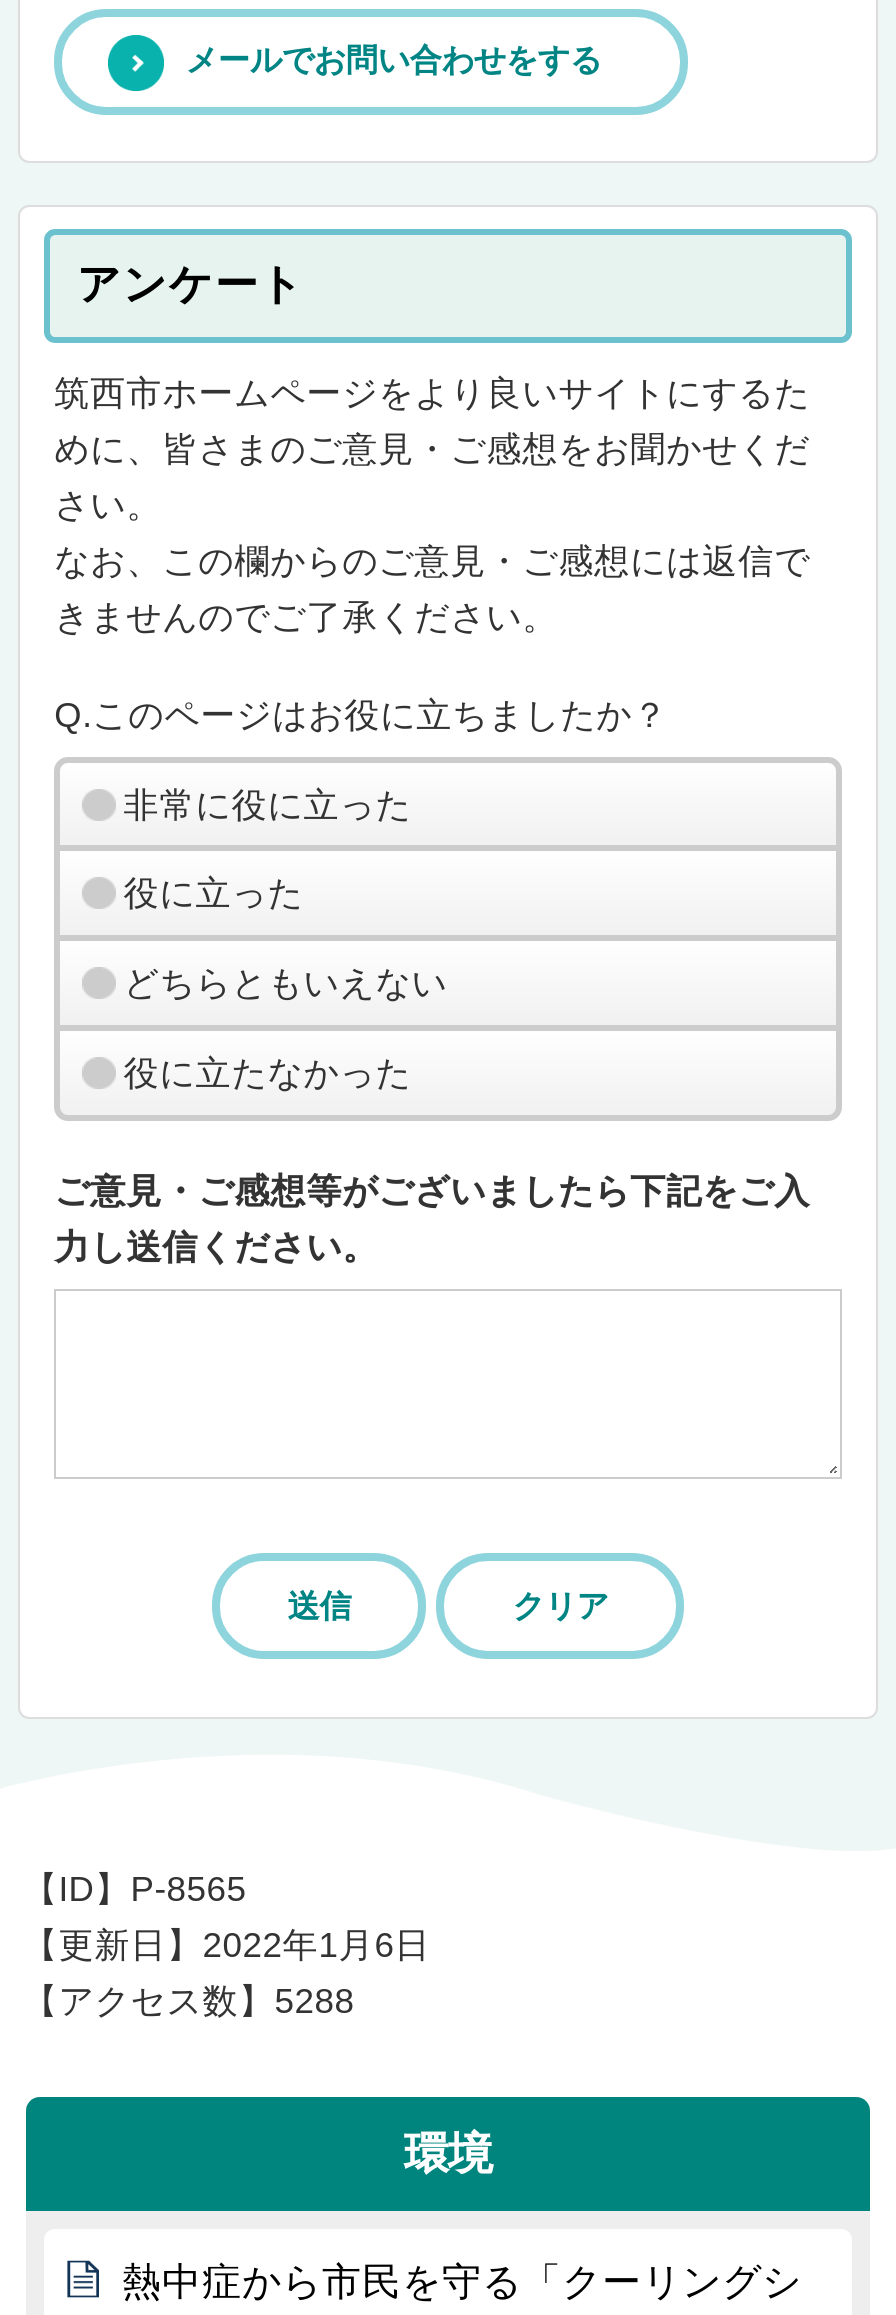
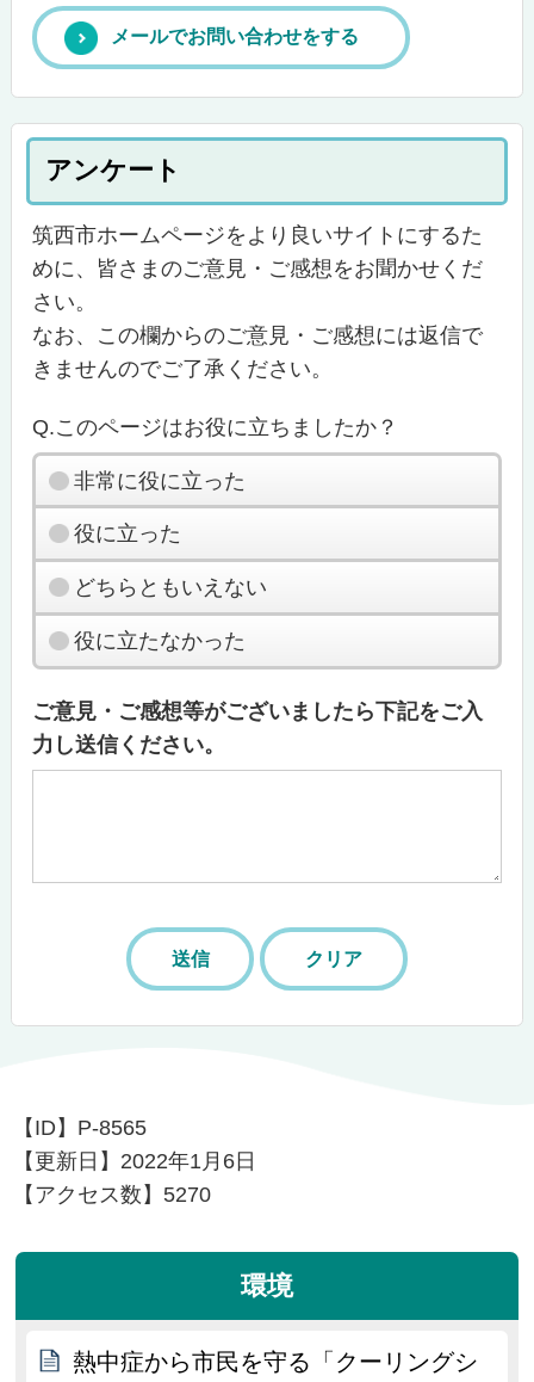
[22,1981,354,2021] 【アクセス数】5288 -> [13,1183,211,1207] 【アクセス数】5270

